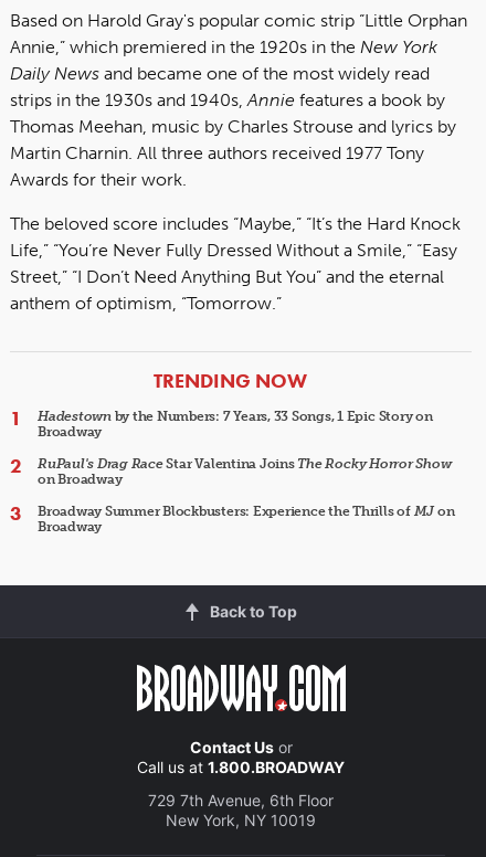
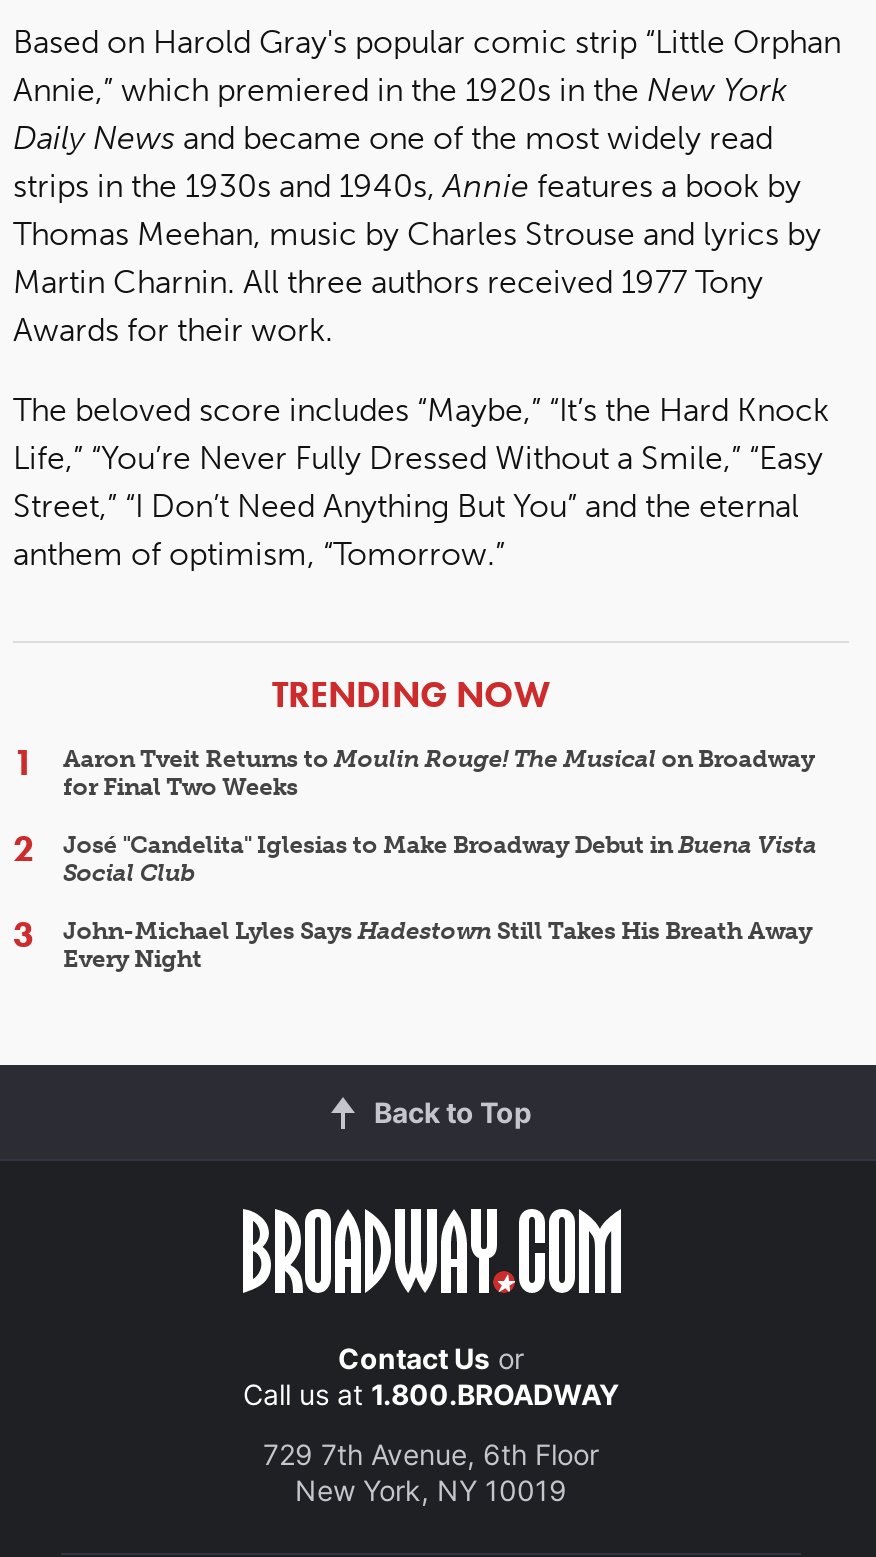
[38,409,433,440] Hadestown by the Numbers: 7 Years, 33 Songs, 1 Epic Story on | Broadway -> [63,745,814,801] Aaron Tveit Returns to Moulin Rouge! The Musical on Broadway | for Final Two Weeks
[38,456,451,487] RuPaul's Drag Race Star Valentina Joins The Rocky Horror Show | on Broadway -> [63,831,817,887] José "Candelita" Iglesias to Make Broadway Debut in Buena Vista | Social Club
[38,504,454,535] Broadway Summer Blockbusters: Experience the Thrills of MJ on | Broadway -> [63,917,812,973] John-Michael Lyles Says Hadestown Still Takes His Breath Away | Every Night

